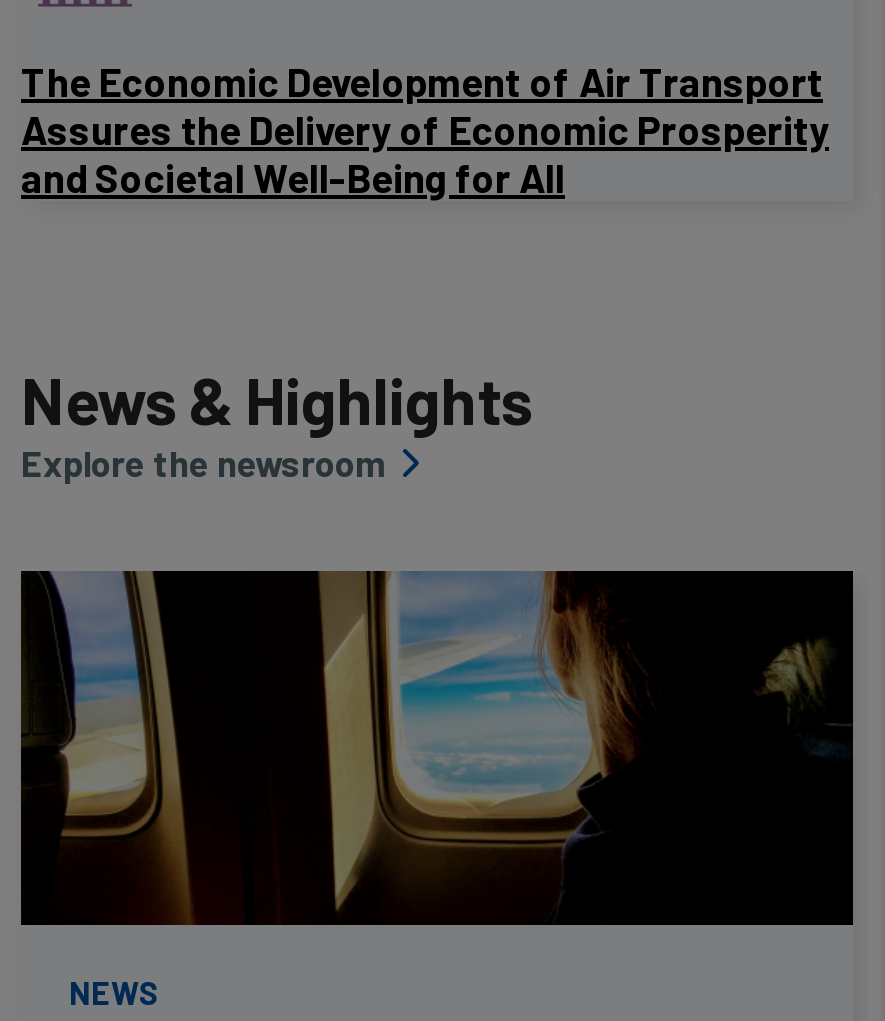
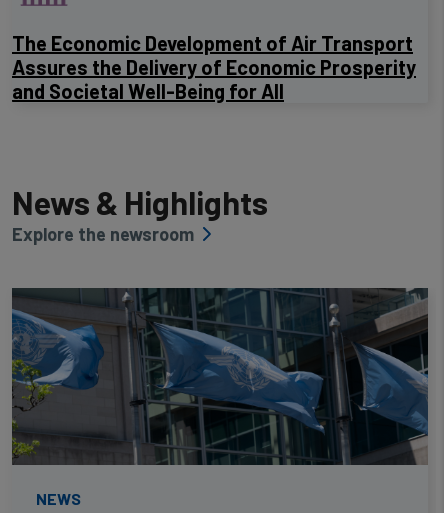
[19,569,855,927] [image] -> [11,287,429,466] [image]

